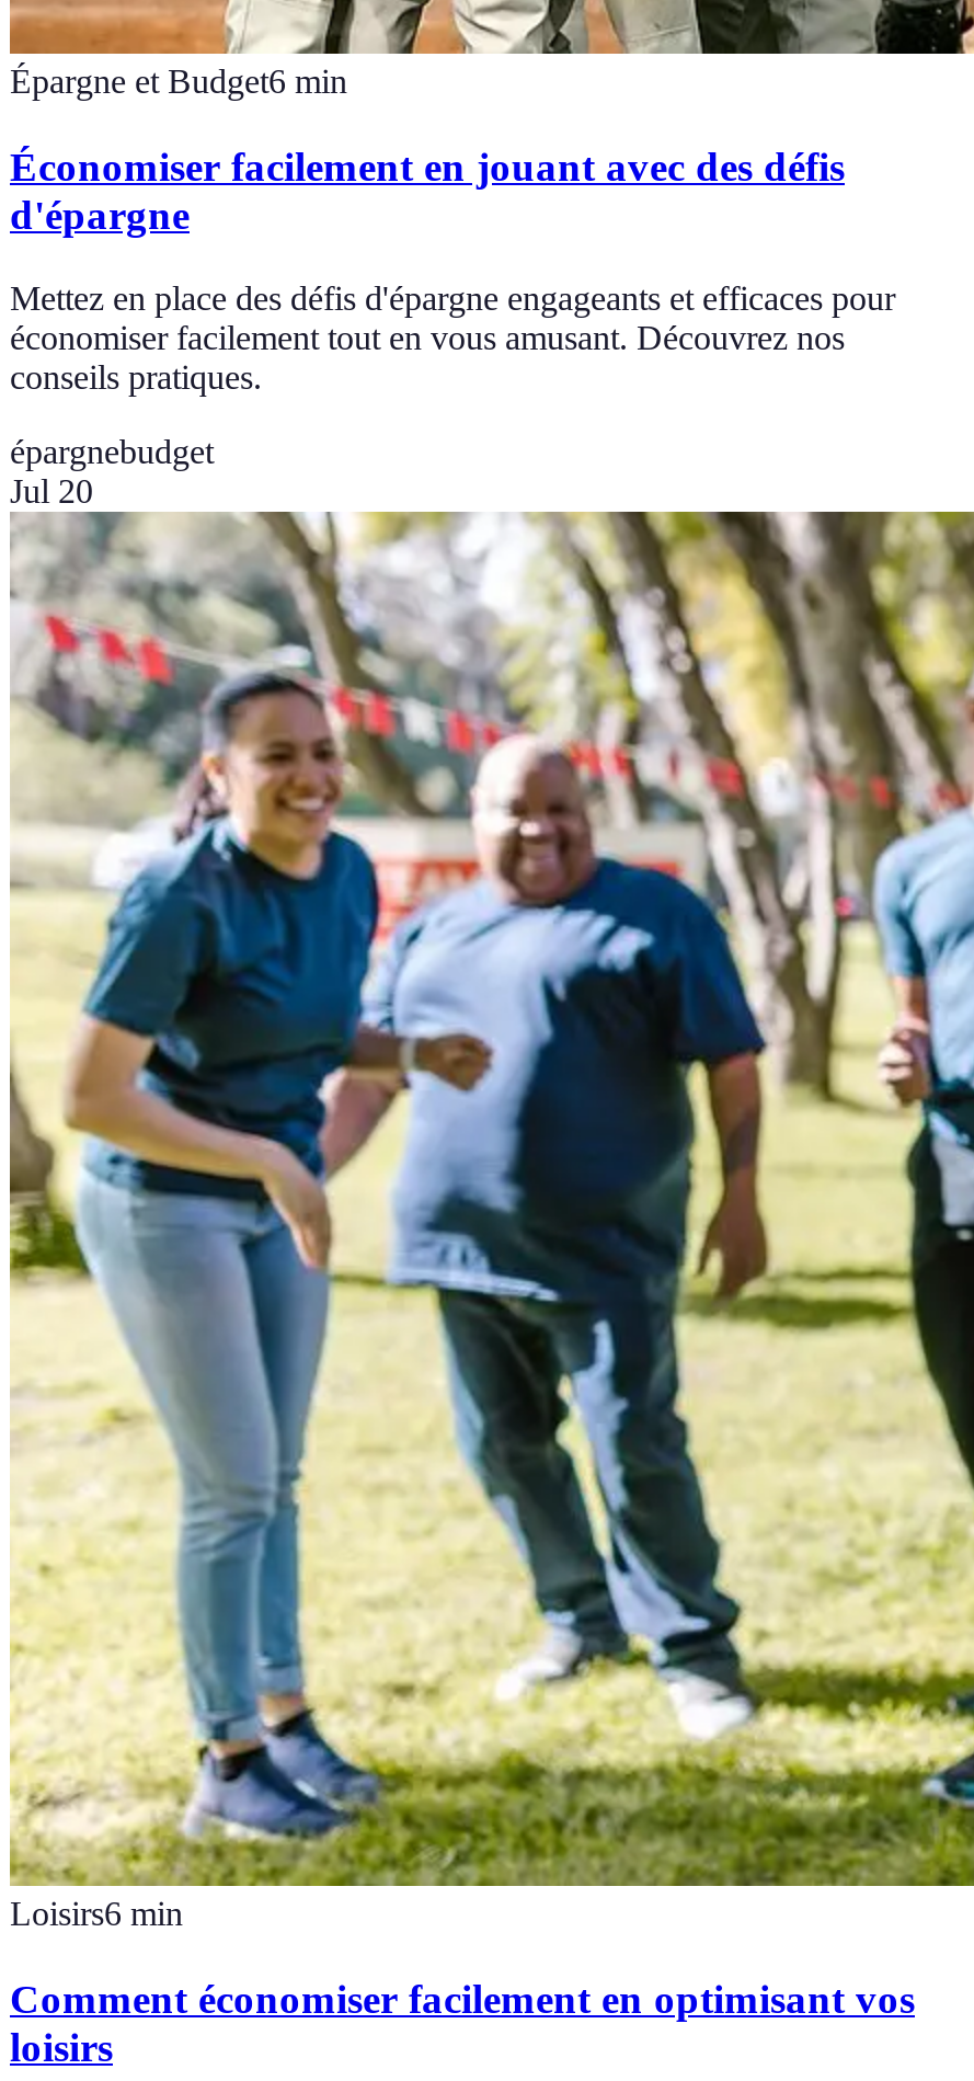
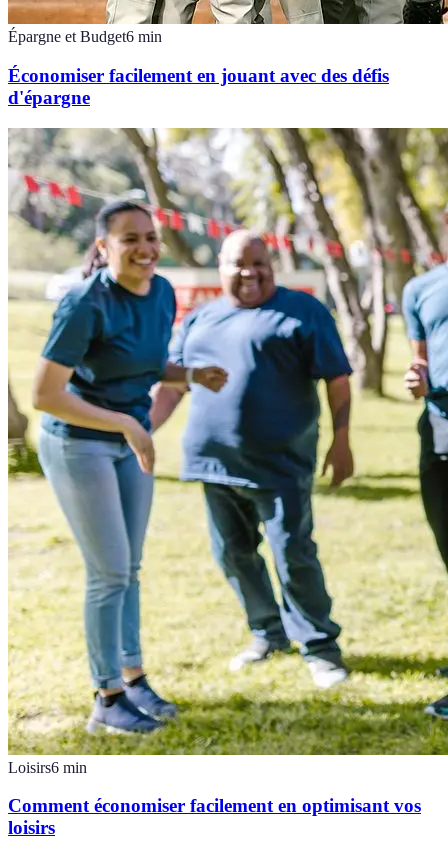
[10,279,895,510] Mettez en place des défis d'épargne engageants et efficaces pour | économiser facilement tout en vous amusant. Découvrez nos | conseils pratiques. | épargnebudget | Jul 20 -> none

